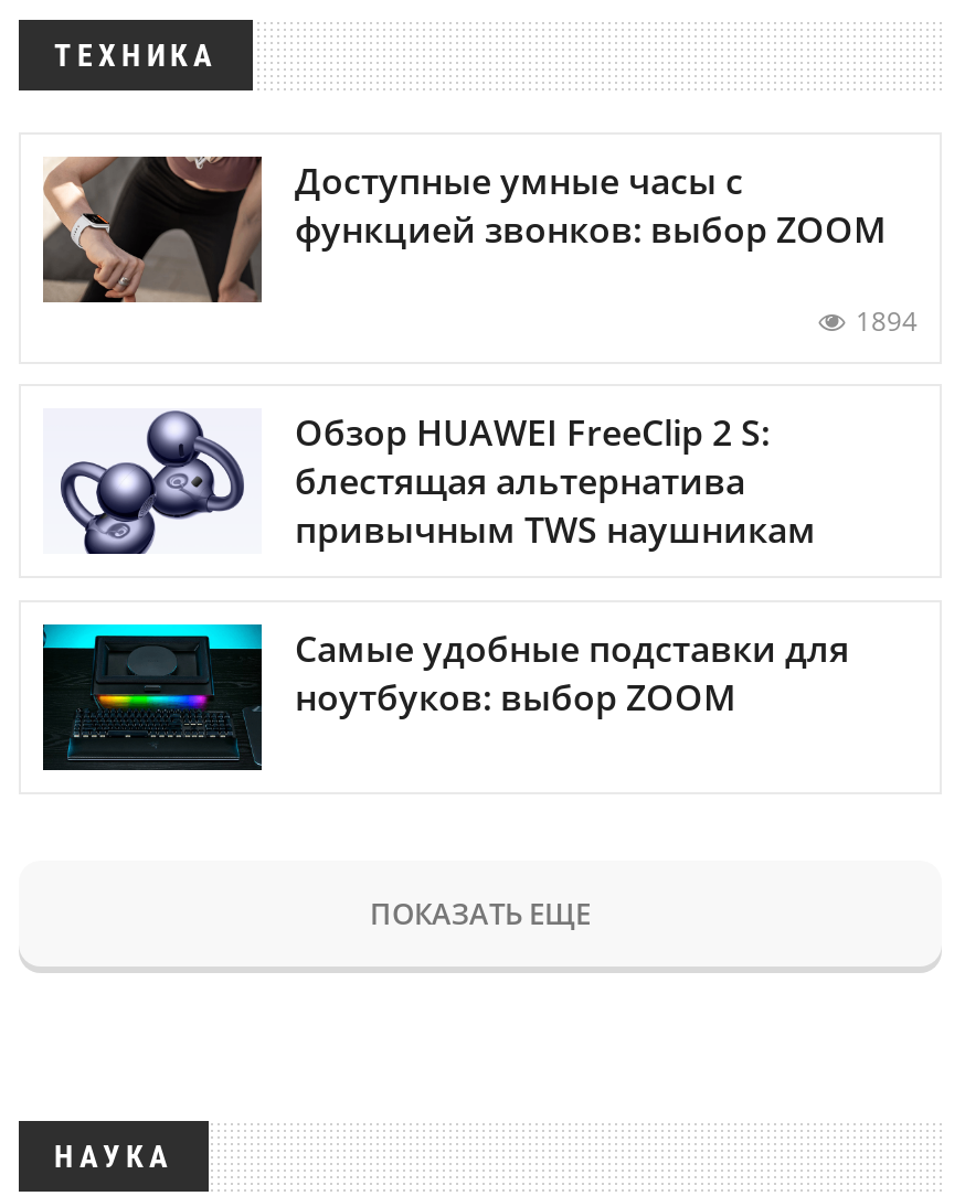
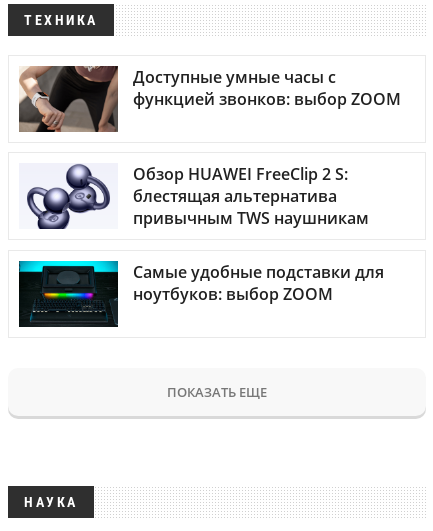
[856,303,918,340] 1894 -> none

